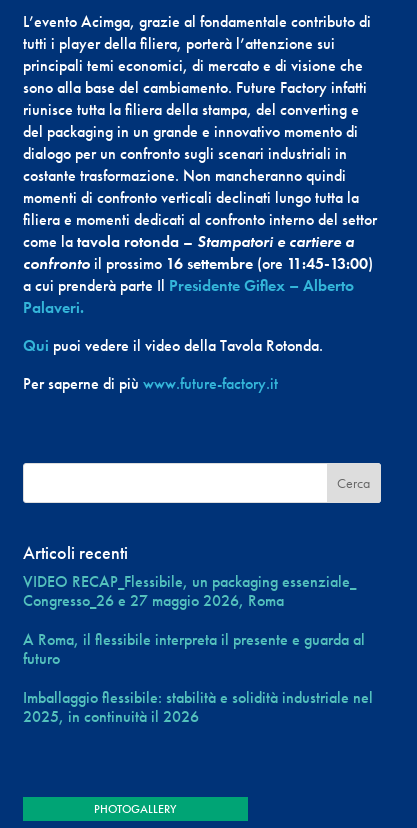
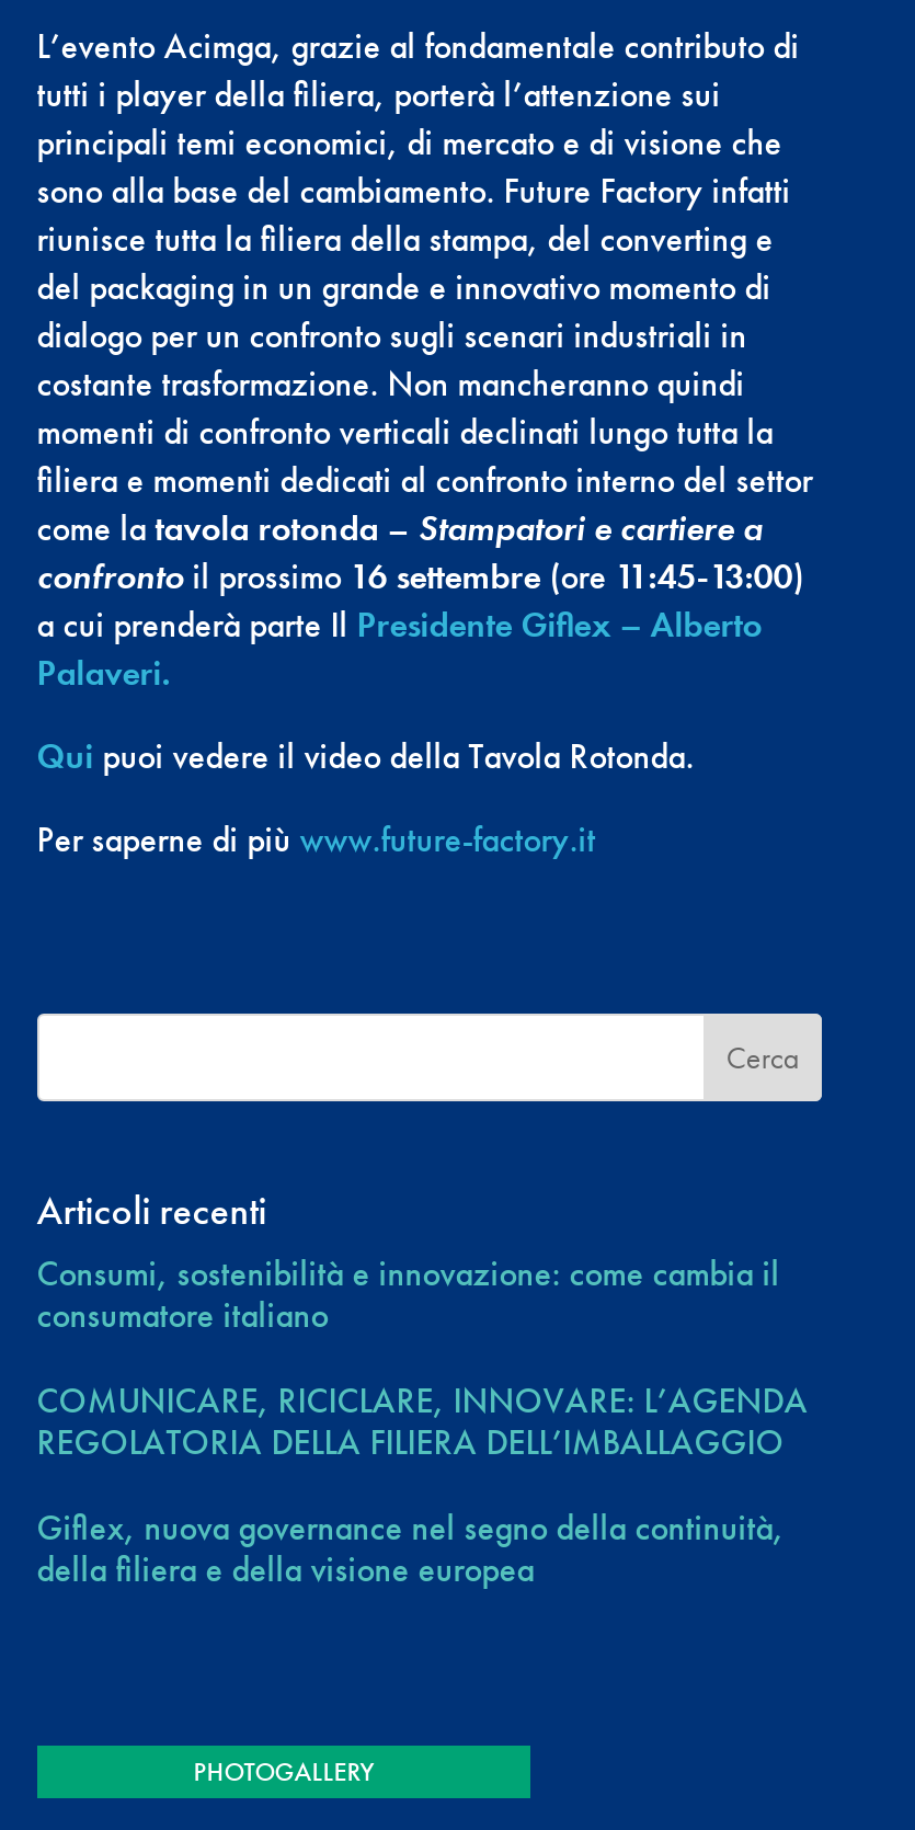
[23,571,356,611] VIDEO RECAP_Flessibile, un packaging essenziale_ | Congresso_26 e 27 maggio 2026, Roma -> [37,1251,780,1338] Consumi, sostenibilità e innovazione: come cambia il | consumatore italiano
[23,629,365,669] A Roma, il flessibile interpreta il presente e guarda al | futuro -> [37,1378,808,1466] COMUNICARE, RICICLARE, INNOVARE: L’AGENDA | REGOLATORIA DELLA FILIERA DELL’IMBALLAGGIO
[23,687,373,727] Imballaggio flessibile: stabilità e solidità industriale nel | 2025, in continuità il 2026 -> [37,1505,784,1593] Giflex, nuova governance nel segno della continuità, | della filiera e della visione europea

